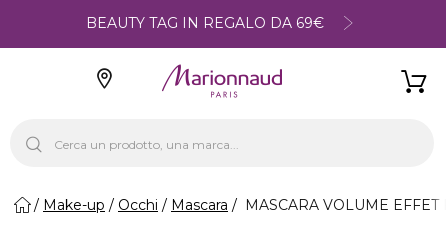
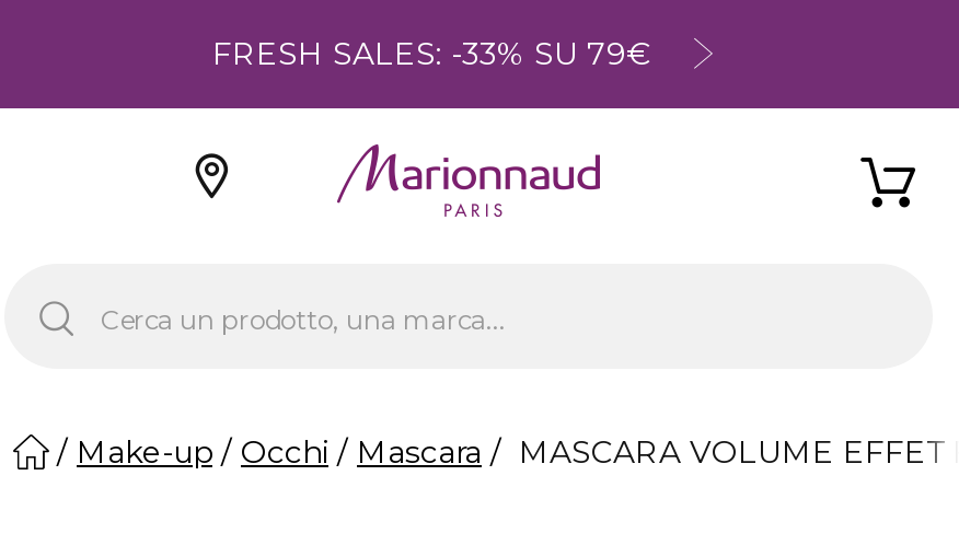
[86,13,324,31] BEAUTY TAG IN REGALO DA 69€ -> [212,33,650,72] FRESH SALES: -33% SU 79€

